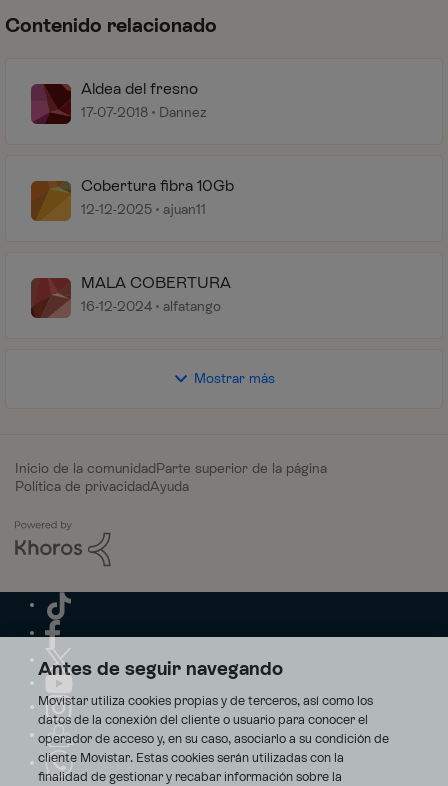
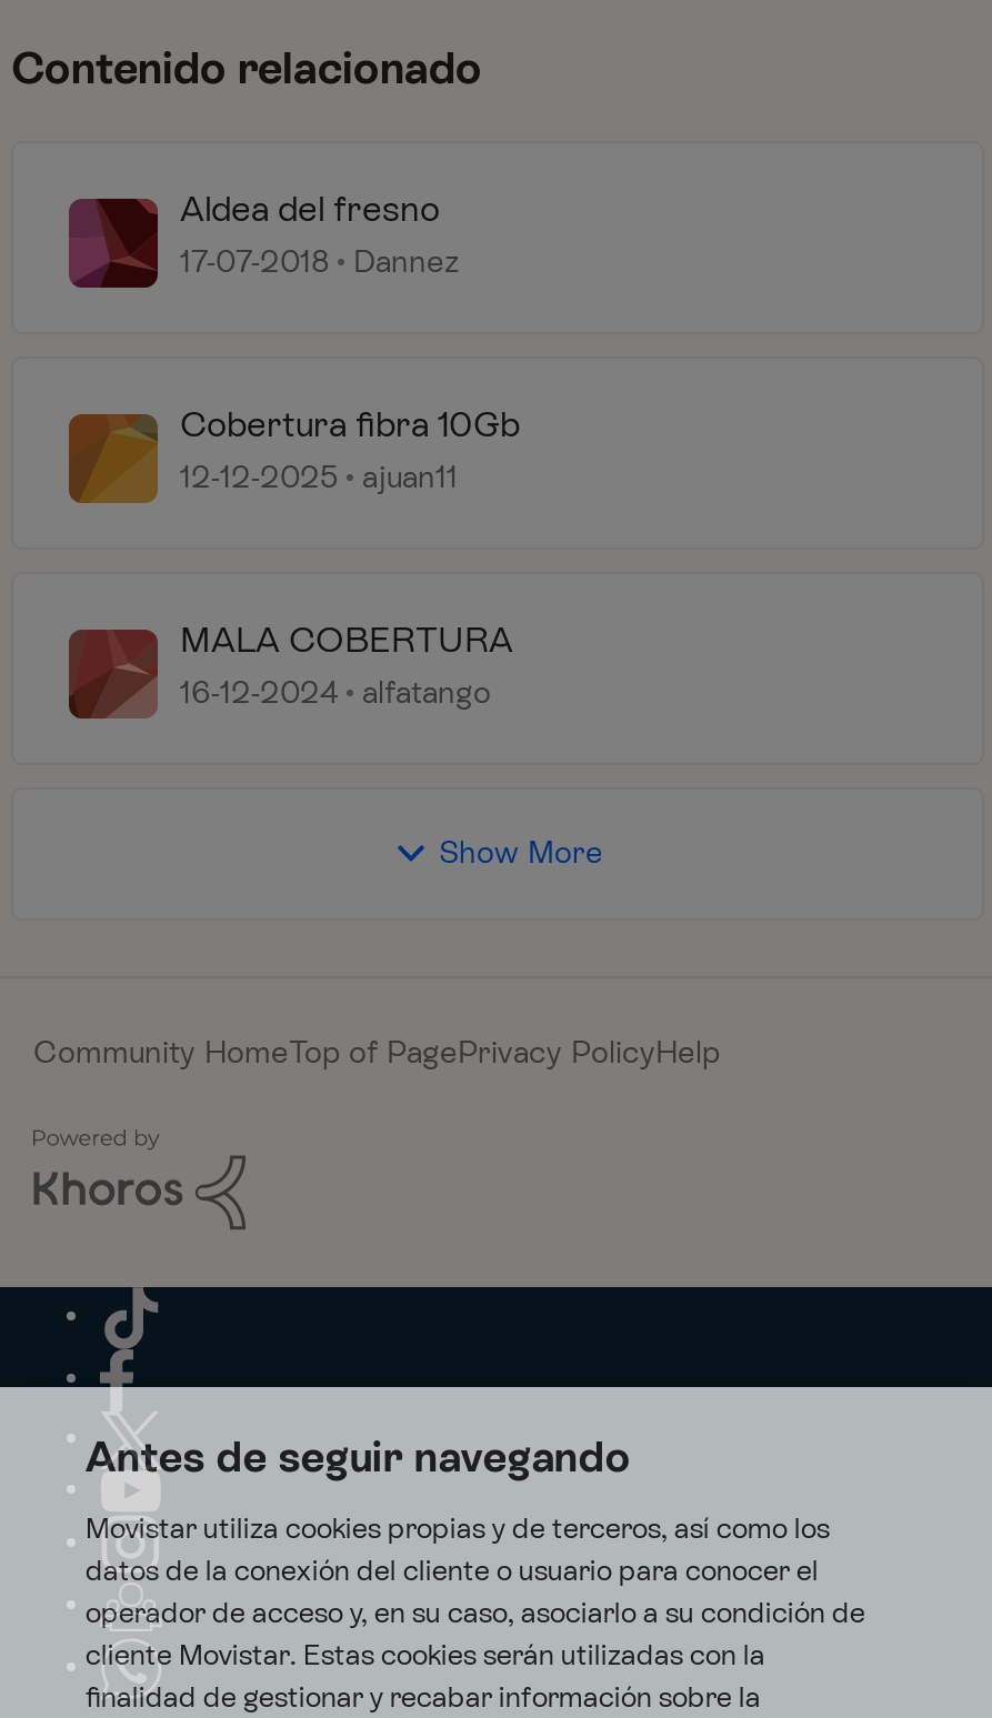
[194,369,275,386] Mostrar más -> [439,833,603,871] Show More
[15,459,327,494] Inicio de la comunidadParte superior de la página | Política de privacidadAyuda -> [33,1033,720,1071] Community HomeTop of PagePrivacy PolicyHelp

